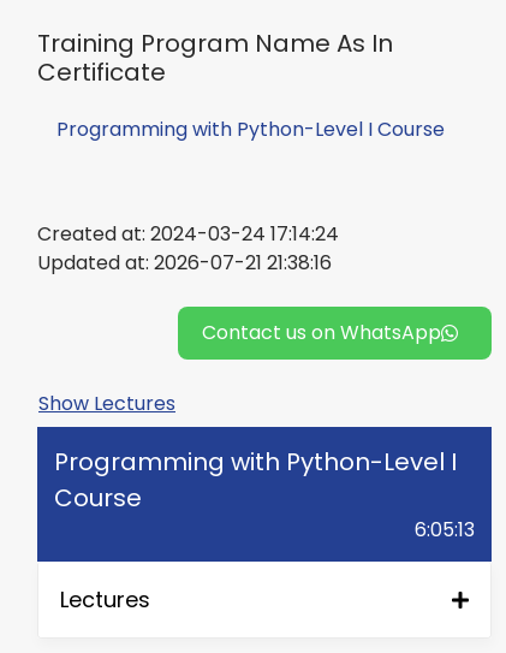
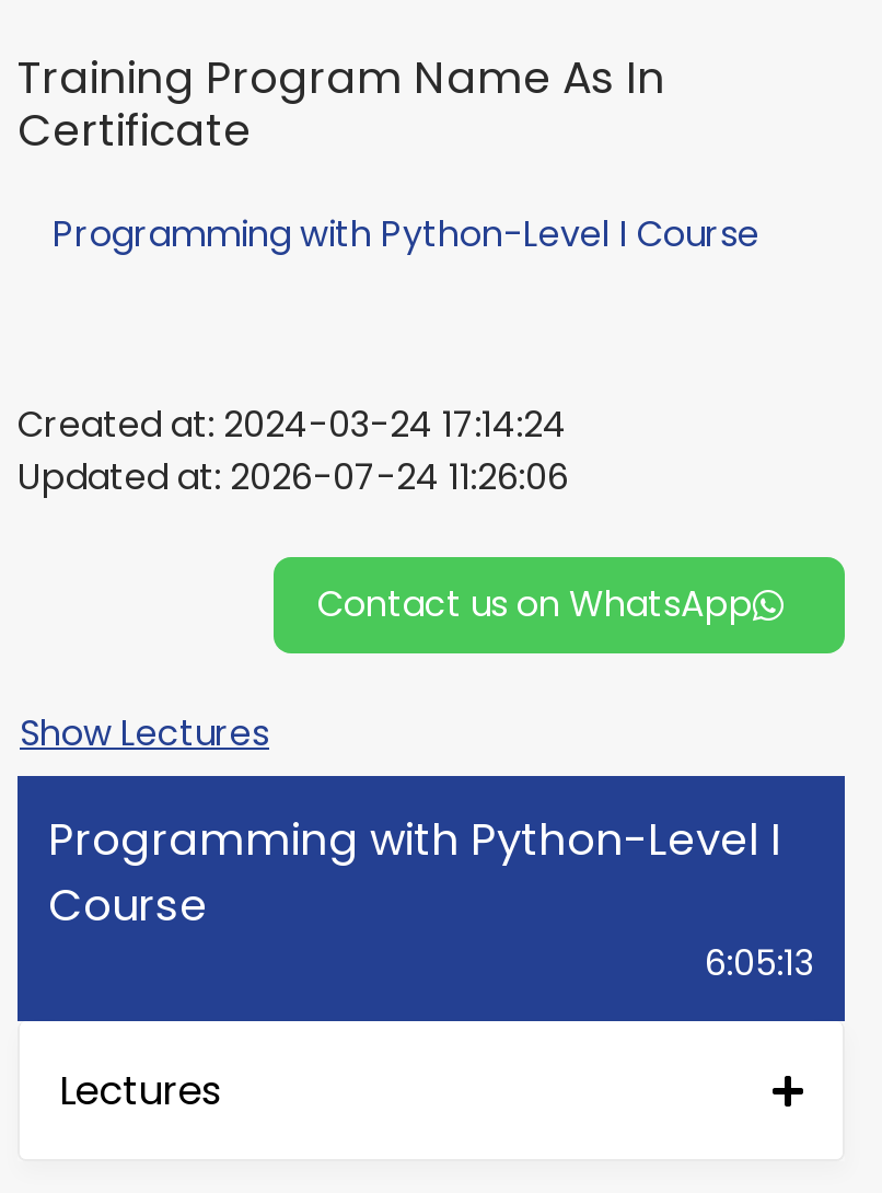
[37,249,332,277] Updated at: 2026-07-21 21:38:16 -> [18,453,569,503] Updated at: 2026-07-24 11:26:06

